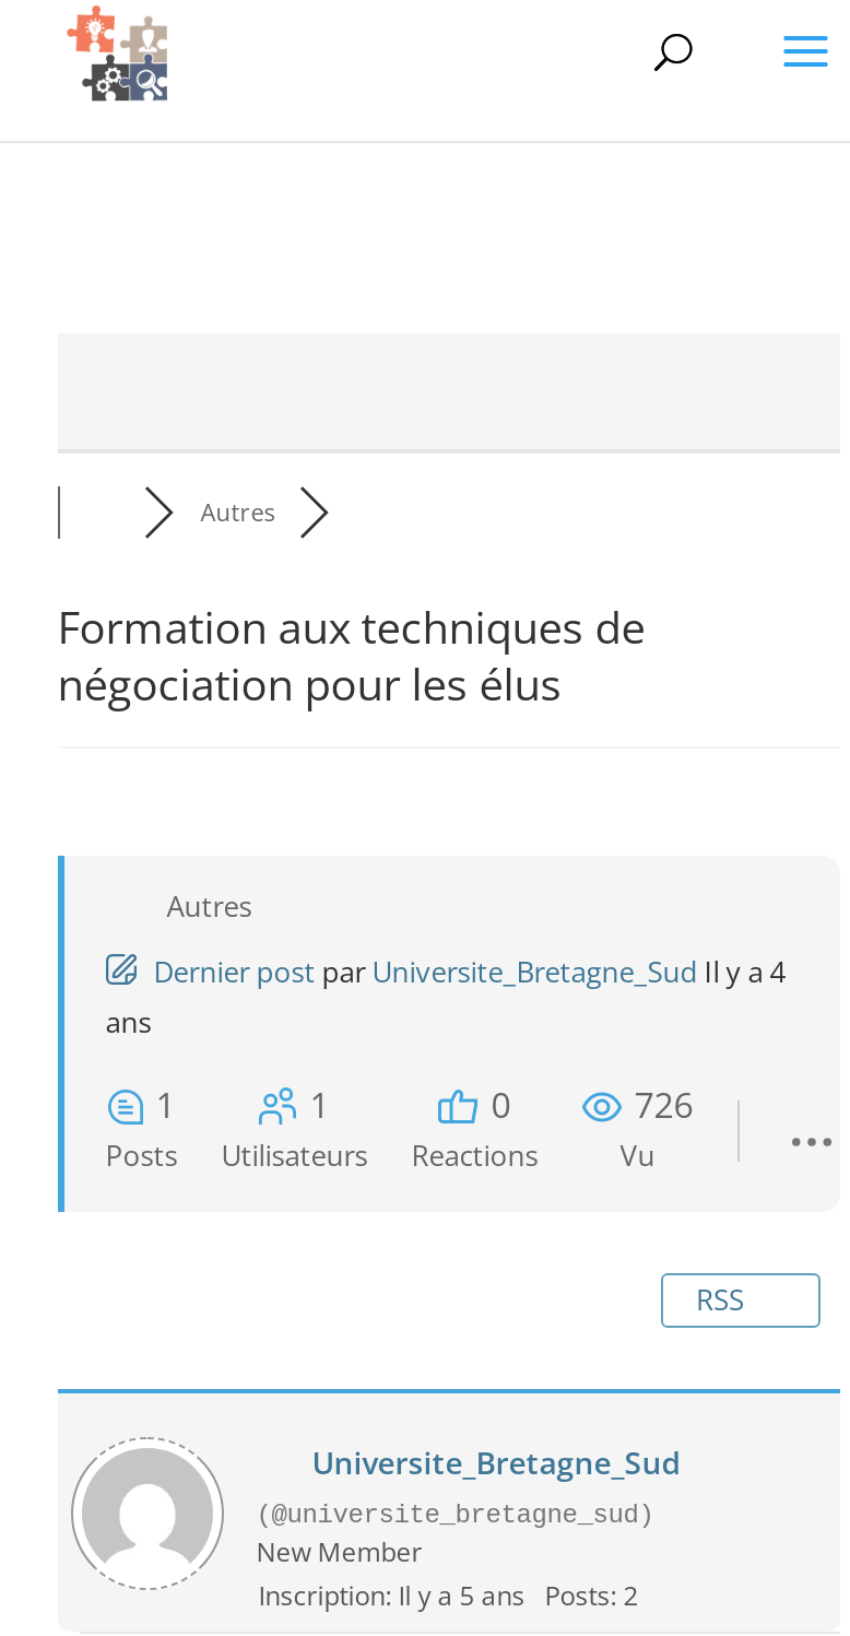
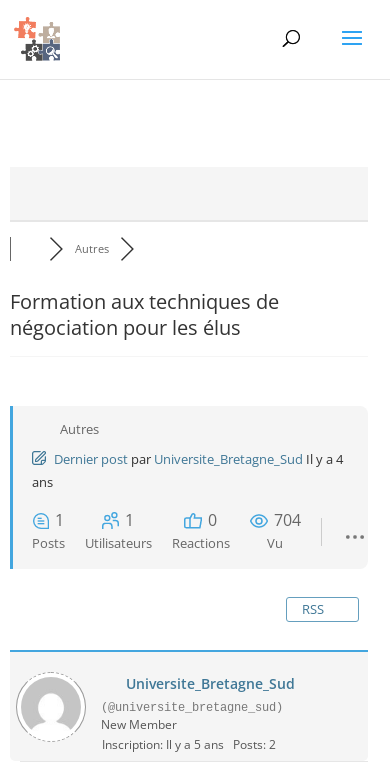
[634,1081,693,1129] 726 -> [274,509,301,531] 704

